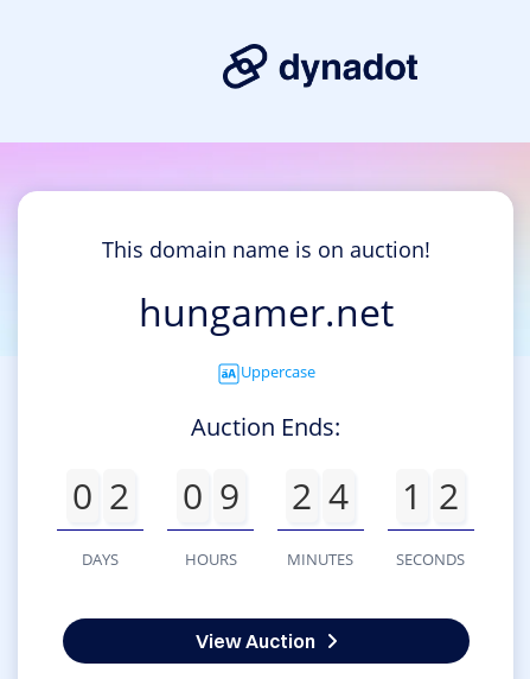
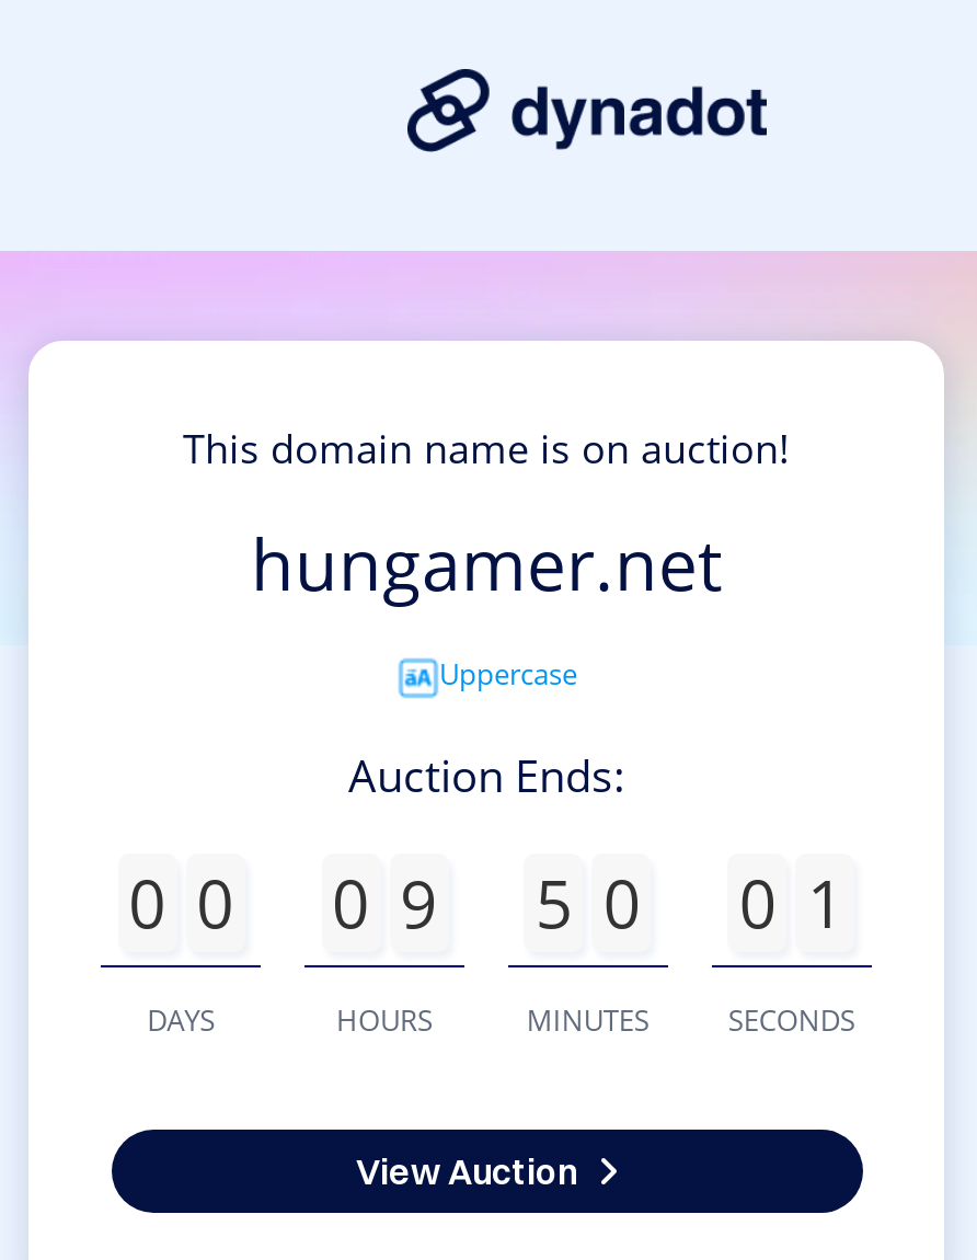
[72,471,129,520] 0 2 -> [128,858,234,948] 0 0
[292,471,349,520] 2 4 -> [535,858,641,948] 5 0
[402,471,459,520] 1 2 -> [739,858,844,948] 0 1

